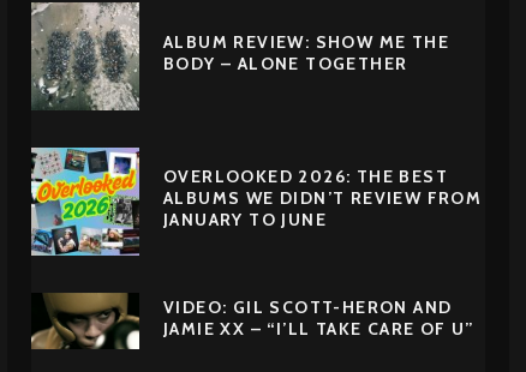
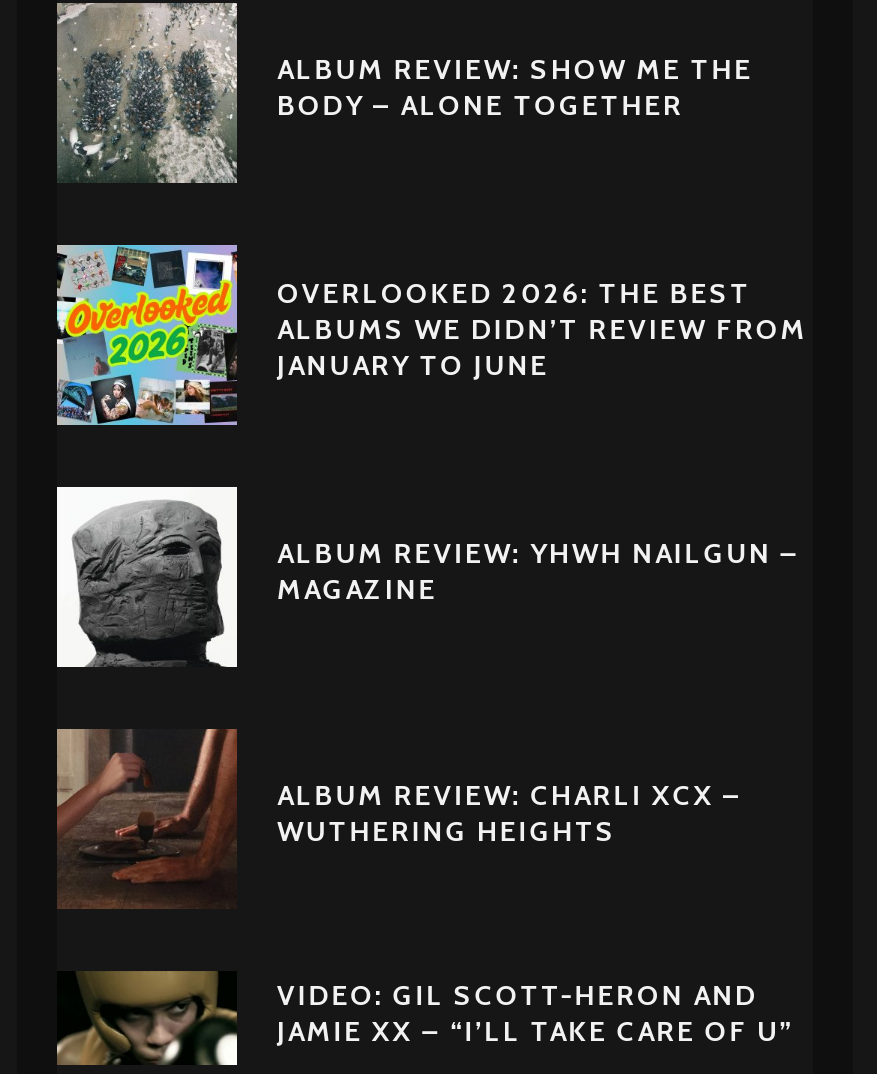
none -> [55,485,799,669] [image] | ALBUM REVIEW: YHWH NAILGUN – | MAGAZINE
none -> [55,727,742,909] [image] | ALBUM REVIEW: CHARLI XCX – | WUTHERING HEIGHTS

